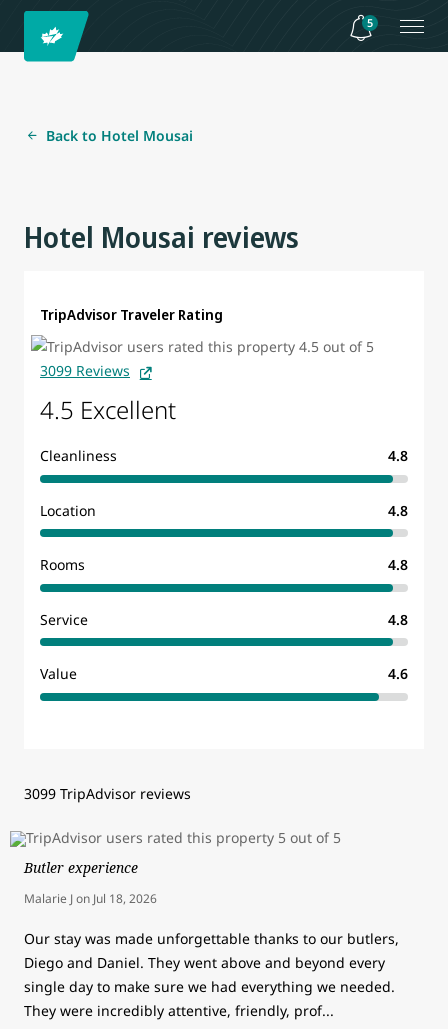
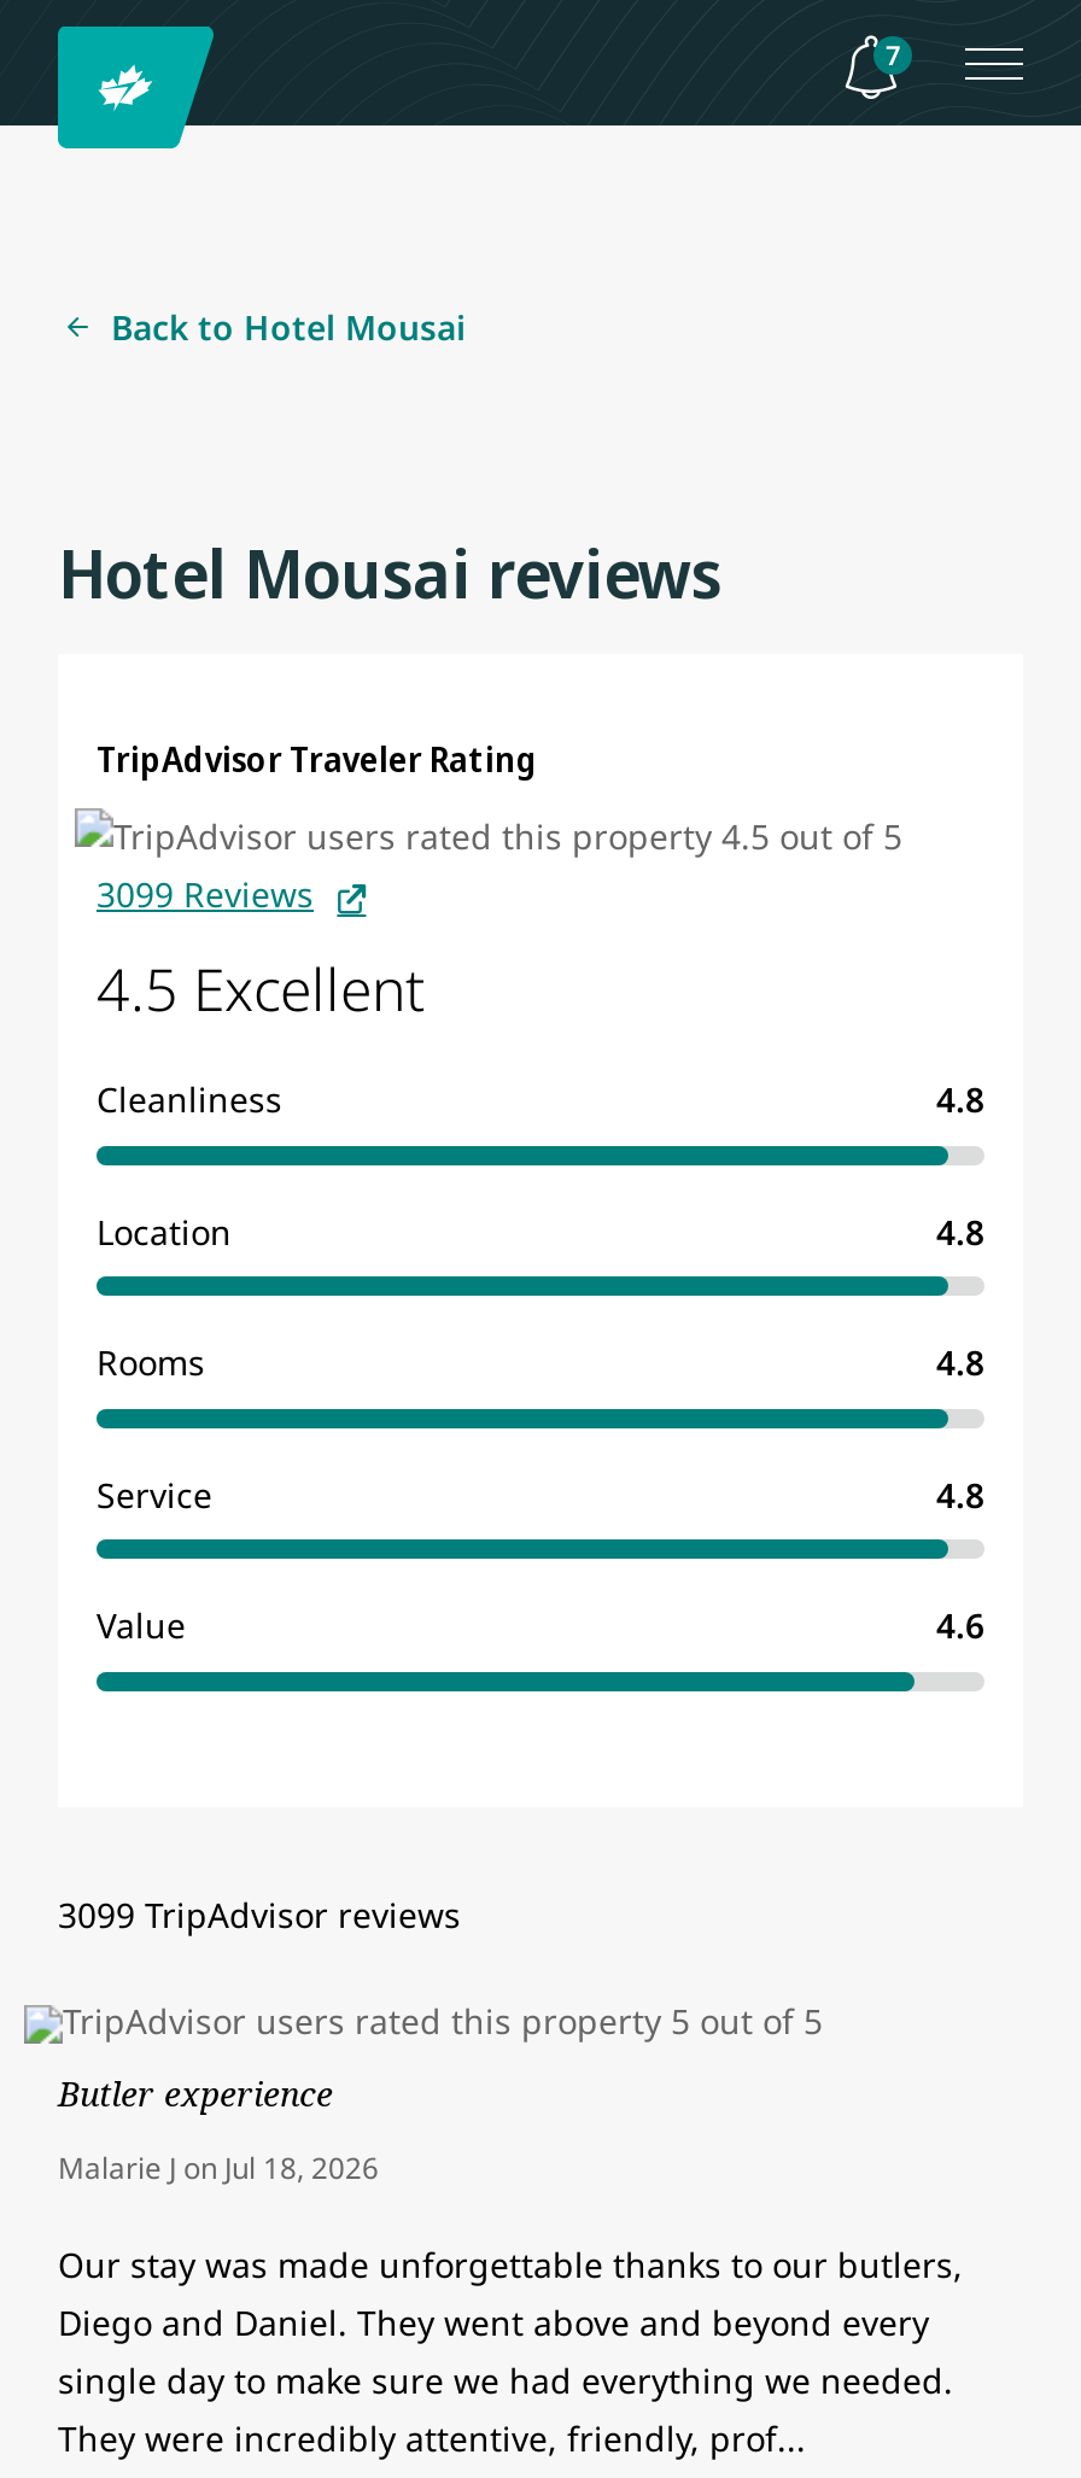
[367,14,373,29] 5 -> [886,35,900,71] 7

